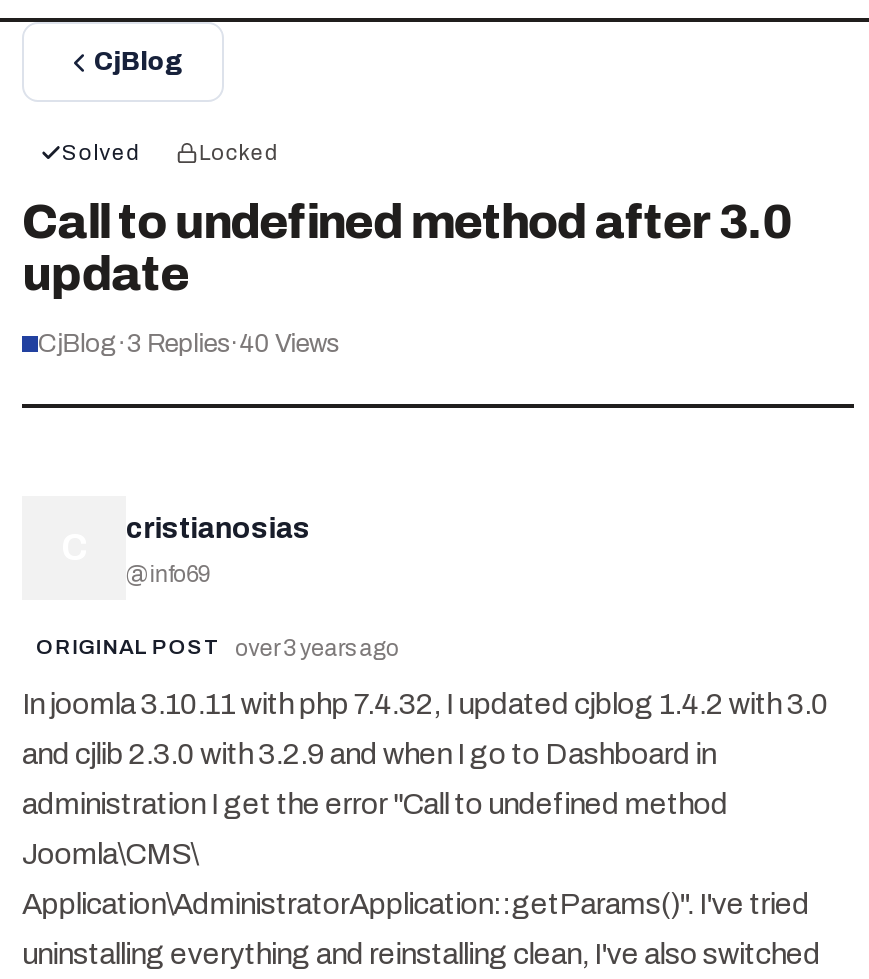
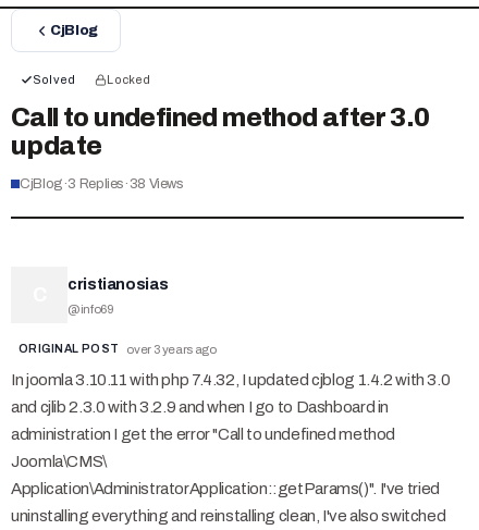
[38,330,339,358] CjBlog · 3 Replies·40 Views -> [20,176,184,192] CjBlog · 3 Replies·38 Views

